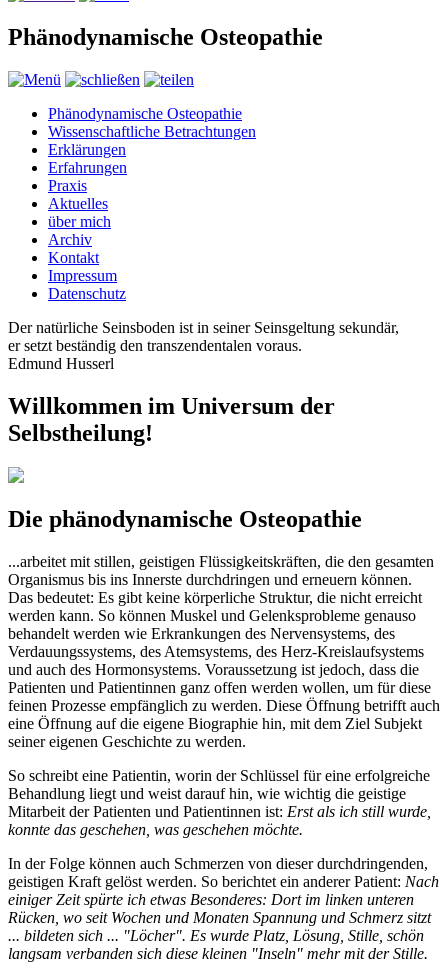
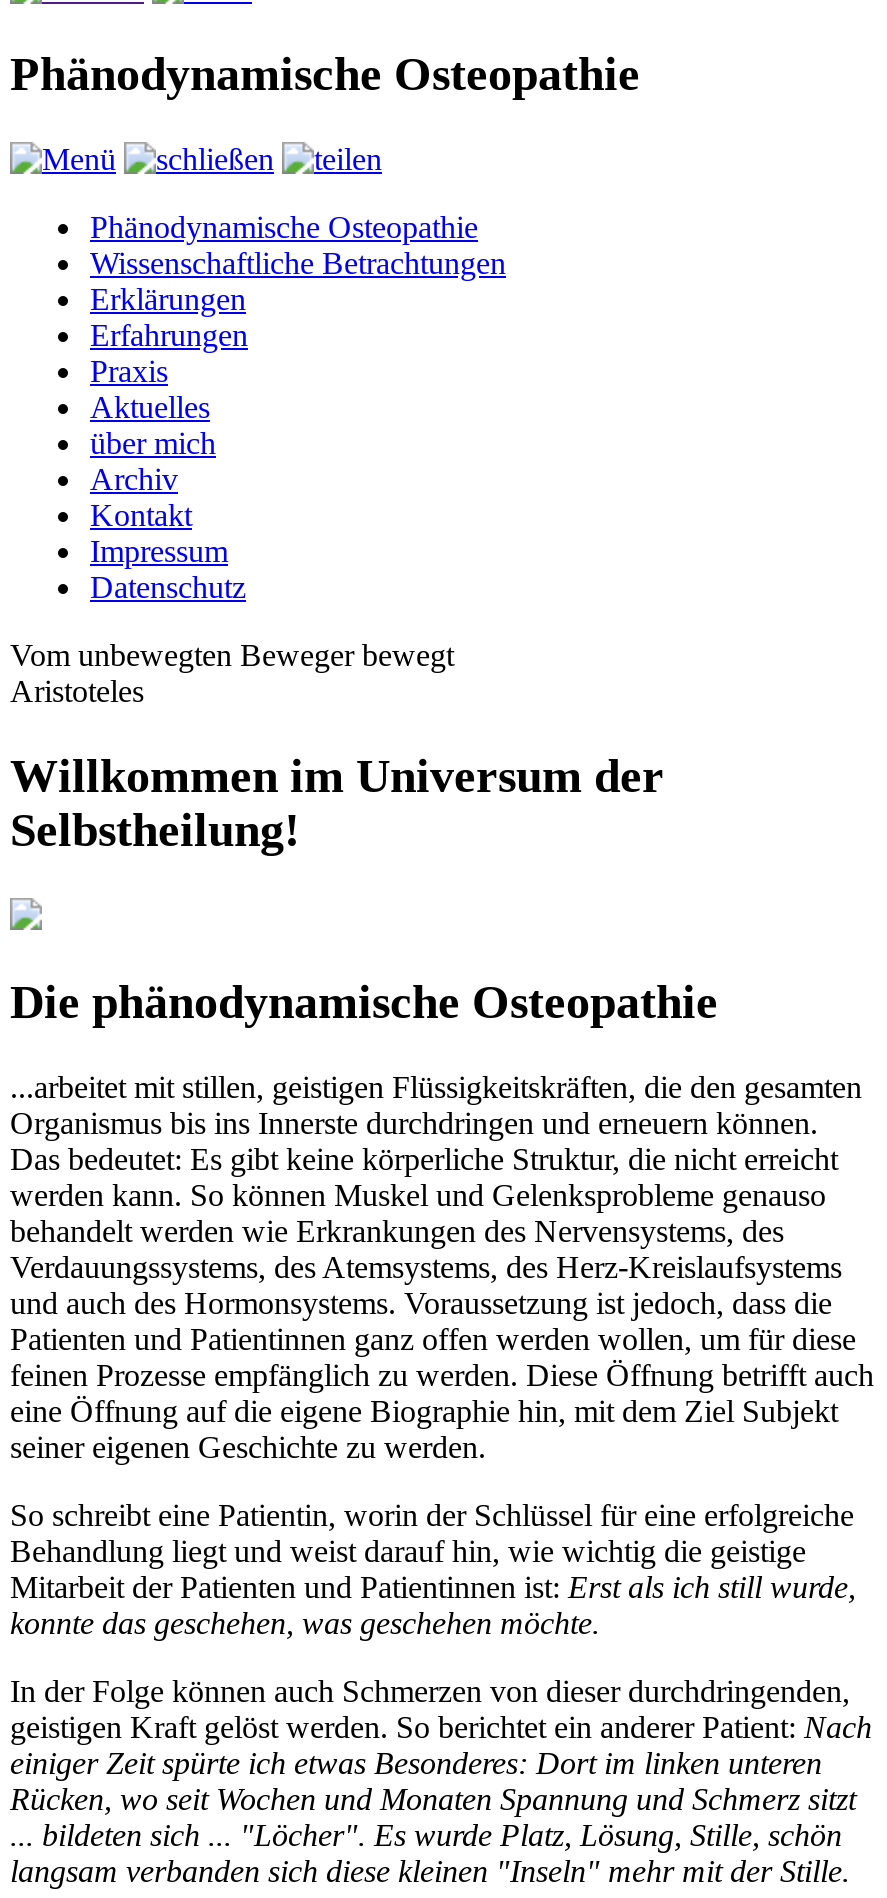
[8,319,399,372] Der natürliche Seinsboden ist in seiner Seinsgeltung sekundär, | er setzt beständig den transzendentalen voraus. | Edmund Husserl -> [10,637,454,707] Vom unbewegten Beweger bewegt | Aristoteles

